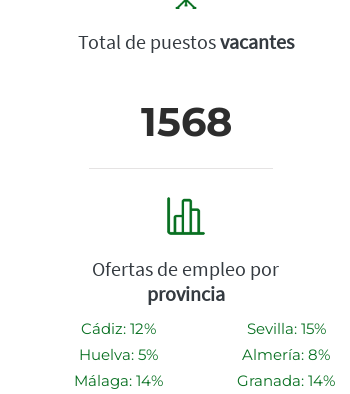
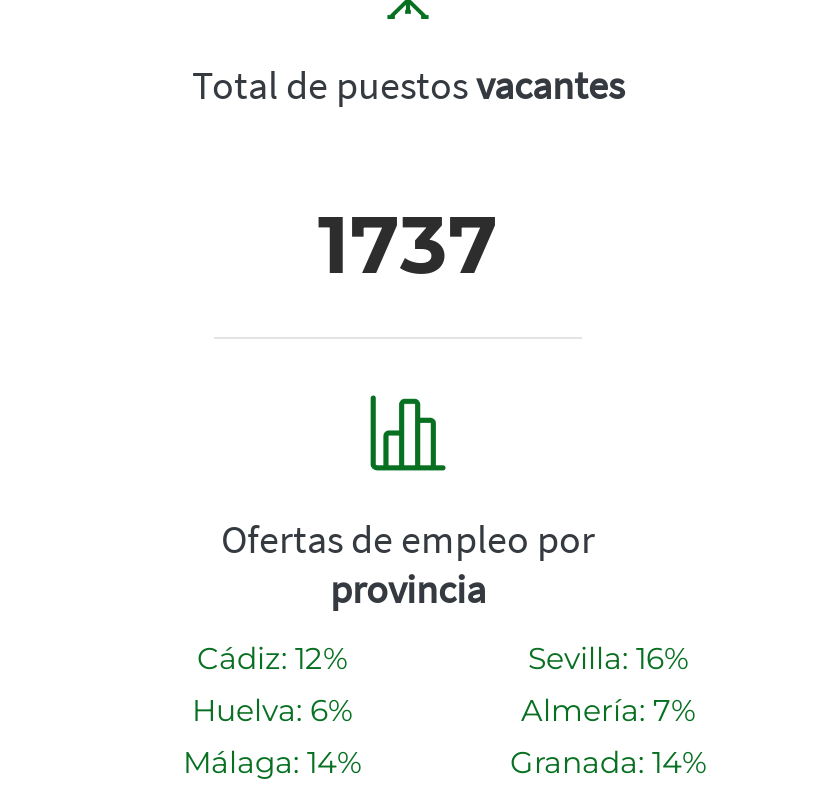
[140,97,231,146] 1568 -> [318,194,498,292] 1737
[246,319,325,338] Sevilla: 15% -> [528,638,688,676] Sevilla: 16%
[78,345,157,364] Huelva: 5% -> [192,690,352,728] Huelva: 6%
[242,345,330,364] Almería: 8% -> [521,690,695,728] Almería: 7%

